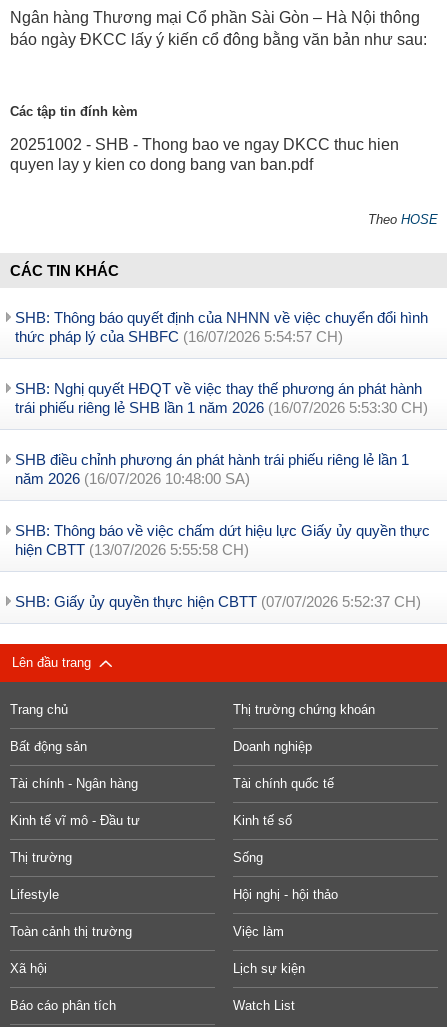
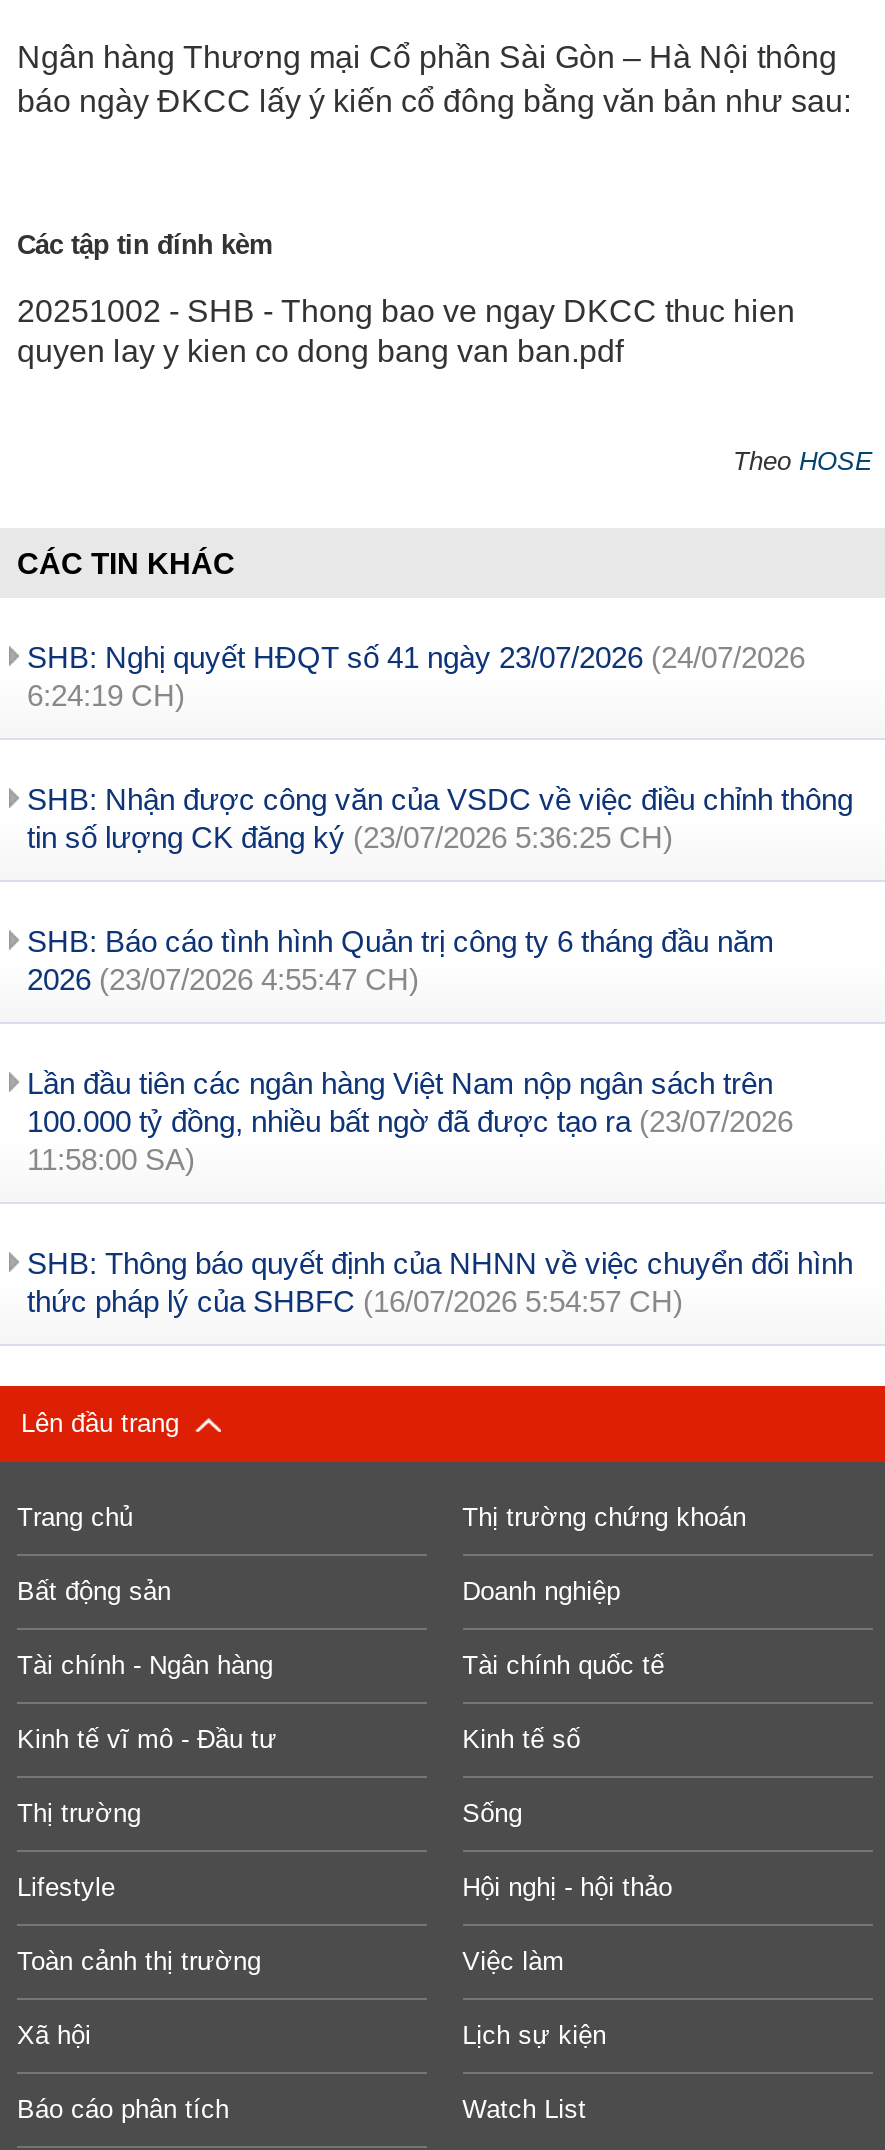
none -> [27,640,853,1176] SHB: Nghị quyết HĐQT số 41 ngày 23/07/2026 (24/07/2026 | 6:24:19 CH) | SHB: Nhận được công văn của VSDC về việc điều chỉnh thông | tin số lượng CK đăng ký (23/07/2026 5:36:25 CH) | SHB: Báo cáo tình hình Quản trị công ty 6 tháng đầu năm | 2026 (23/07/2026 4:55:47 CH) | Lần đầu tiên các ngân hàng Việt Nam nộp ngân sách trên | 100.000 tỷ đồng, nhiều bất ngờ đã được tạo ra (23/07/2026 | 11:58:00 SA)
moved [15,309,428,345] -> [27,1246,853,1318]: SHB: Thông báo quyết định của NHNN về việc chuyển đổi hình | thức pháp lý của SHBFC (16/07/2026 5:54:57 CH)
[15,380,430,610] SHB: Nghị quyết HĐQT về việc thay thế phương án phát hành | trái phiếu riêng lẻ SHB lần 1 năm 2026 (16/07/2026 5:53:30 CH) | SHB điều chỉnh phương án phát hành trái phiếu riêng lẻ lần 1 | năm 2026 (16/07/2026 10:48:00 SA) | SHB: Thông báo về việc chấm dứt hiệu lực Giấy ủy quyền thực | hiện CBTT (13/07/2026 5:55:58 CH) | SHB: Giấy ủy quyền thực hiện CBTT (07/07/2026 5:52:37 CH) -> none

